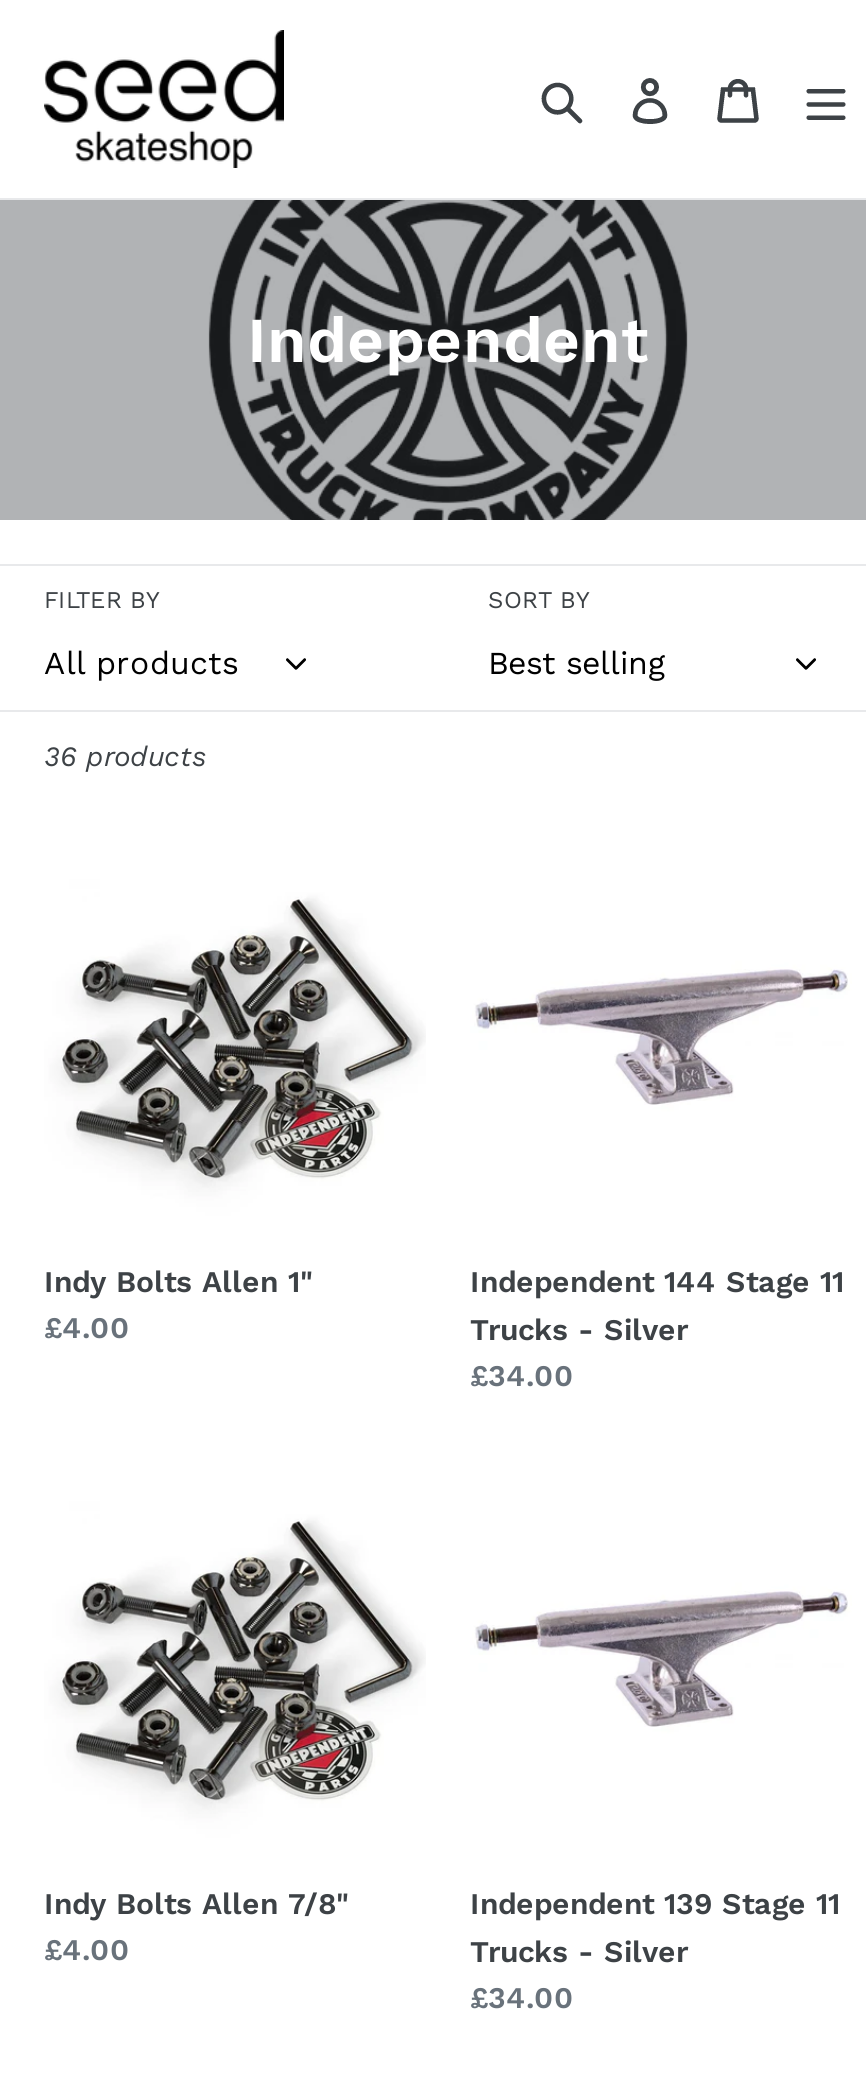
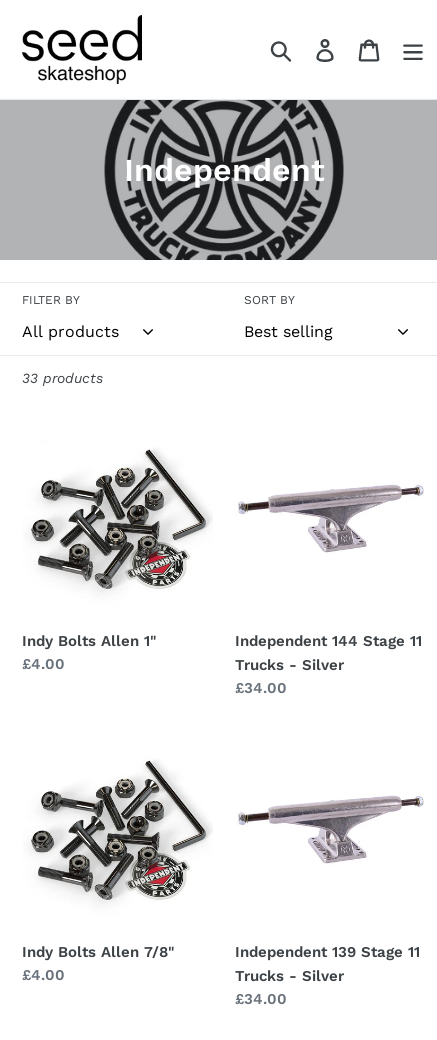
[44,739,206,771] 36 products -> [22,370,103,386] 33 products

